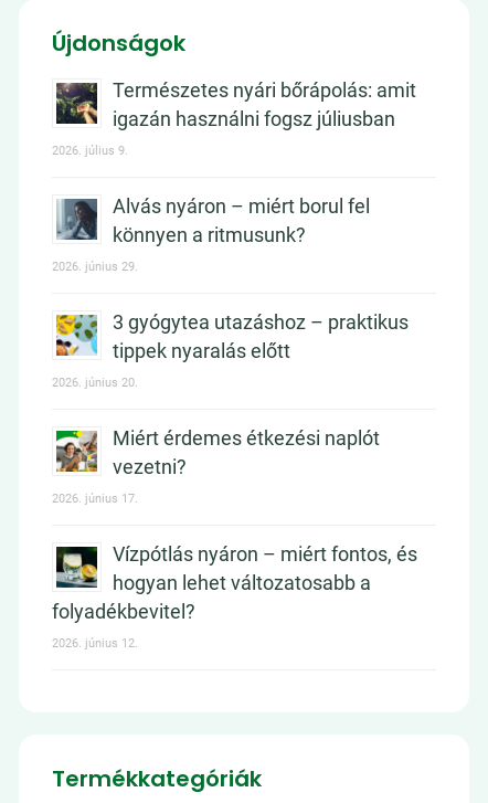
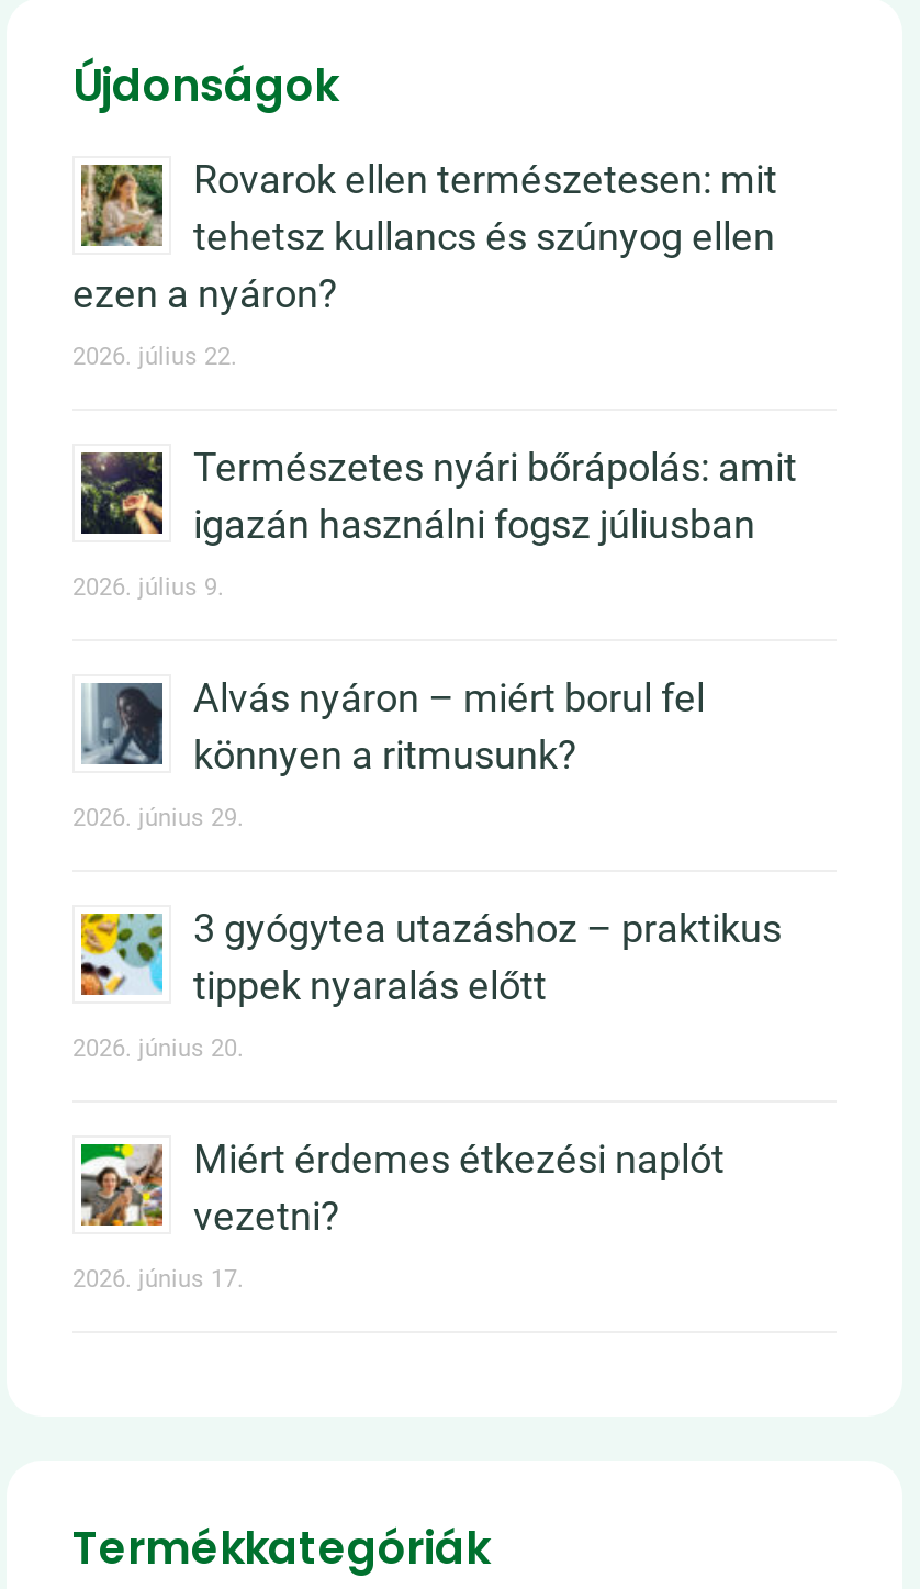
none -> [72,156,777,371] [image] | Rovarok ellen természetesen: mit | tehetsz kullancs és szúnyog ellen | ezen a nyáron? | 2026. július 22.
moved [52,78,416,506] -> [72,444,797,1294]: [image] | Természetes nyári bőrápolás: amit | igazán használni fogsz júliusban | ... | vezetni? | 2026. június 17.
[52,542,417,651] [image] | Vízpótlás nyáron – miért fontos, és | hogyan lehet változatosabb a | folyadékbevitel? | 2026. június 12. -> none

